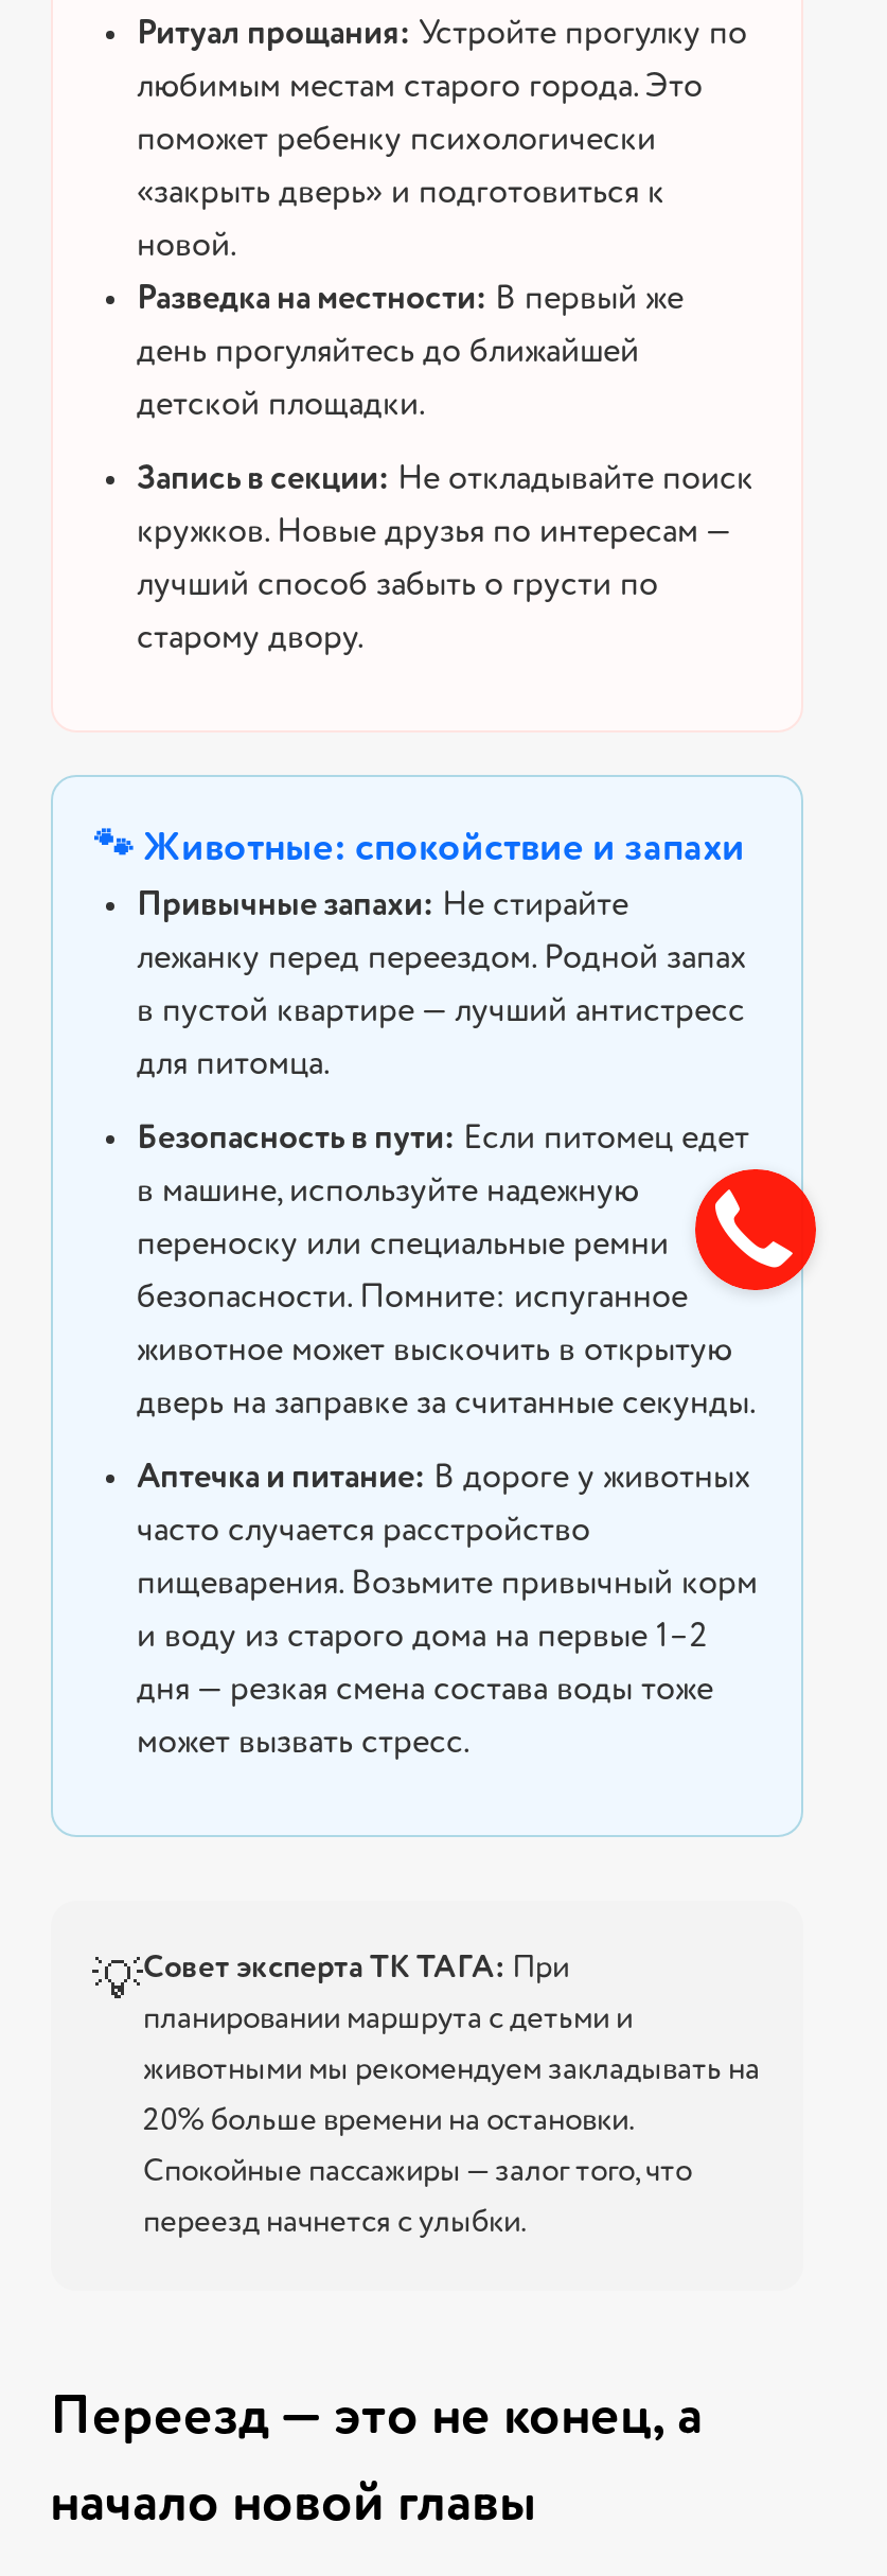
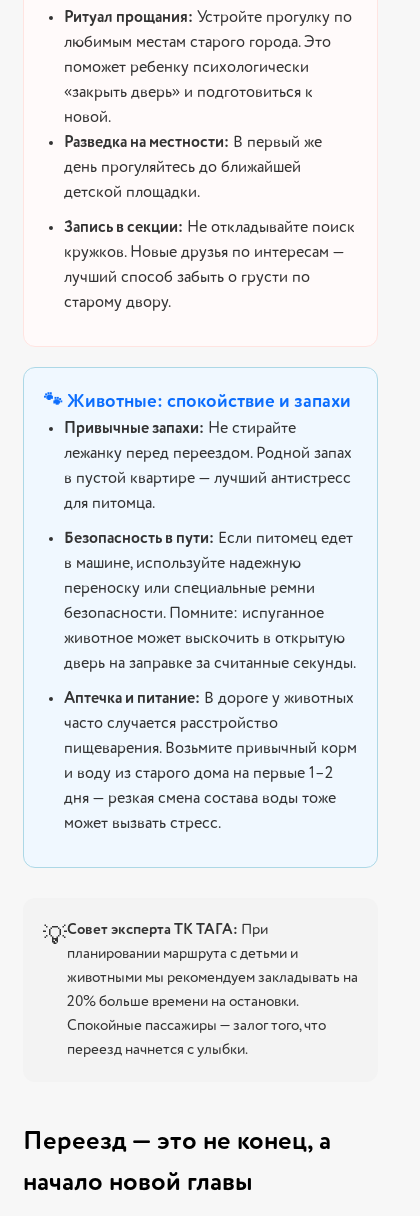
[691,1167,818,1294] [image] -> none

